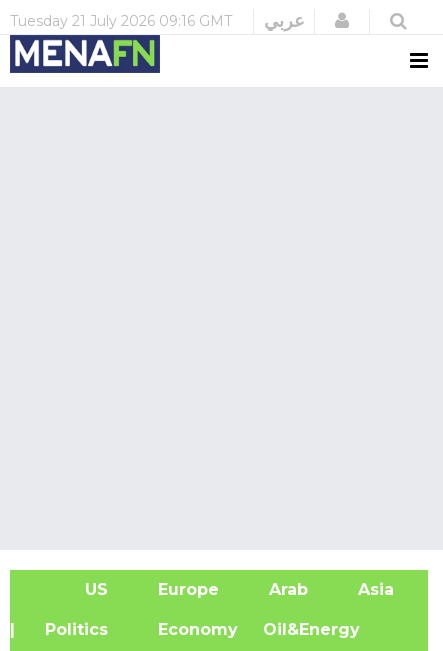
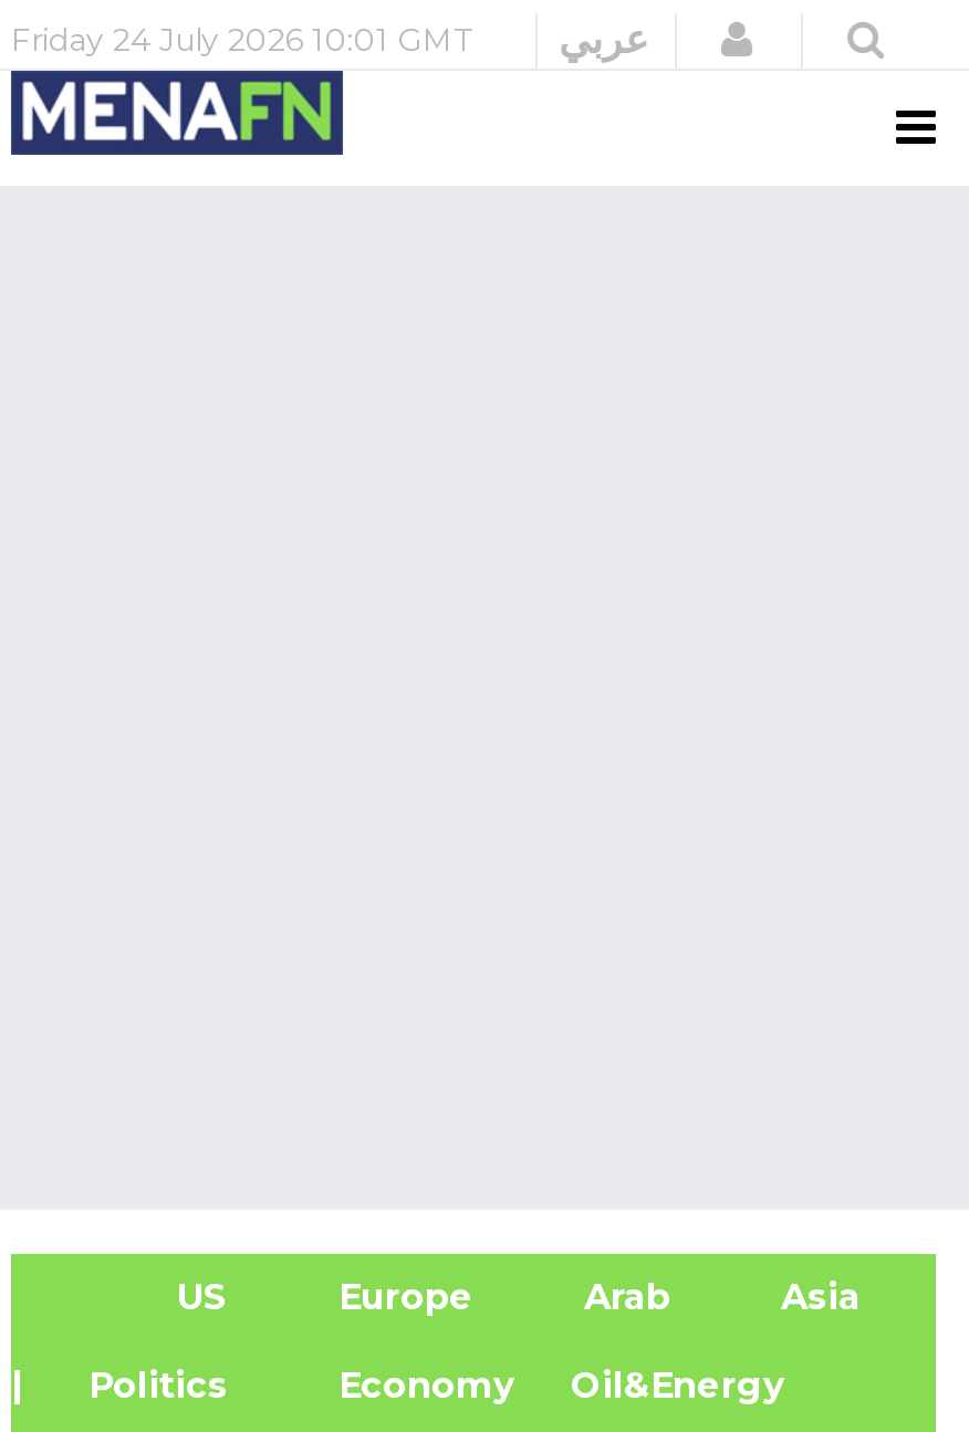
[10,12,232,30] Tuesday 21 July 2026 09:16 GMT -> [11,20,471,60] Friday 24 July 2026 10:01 GMT

